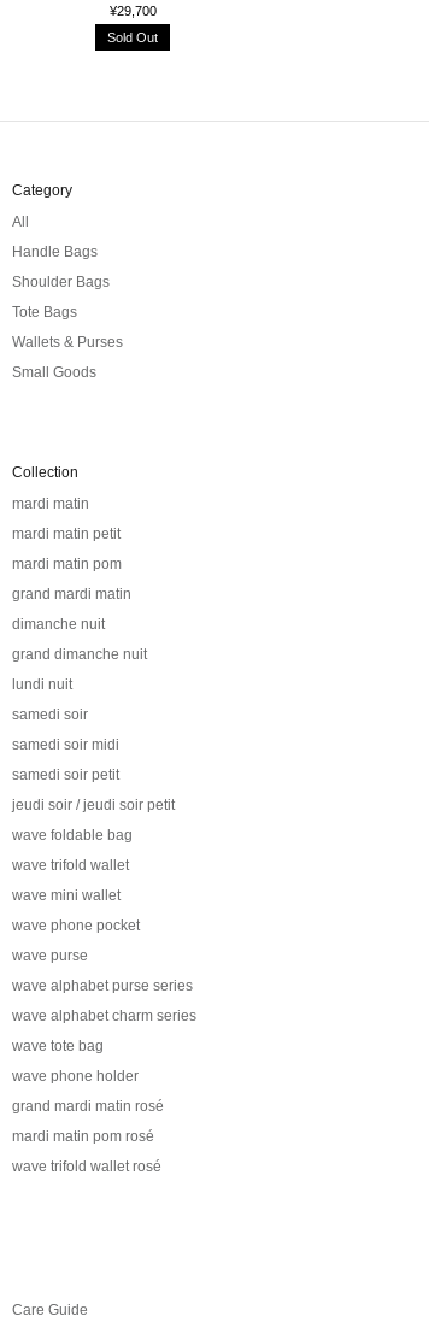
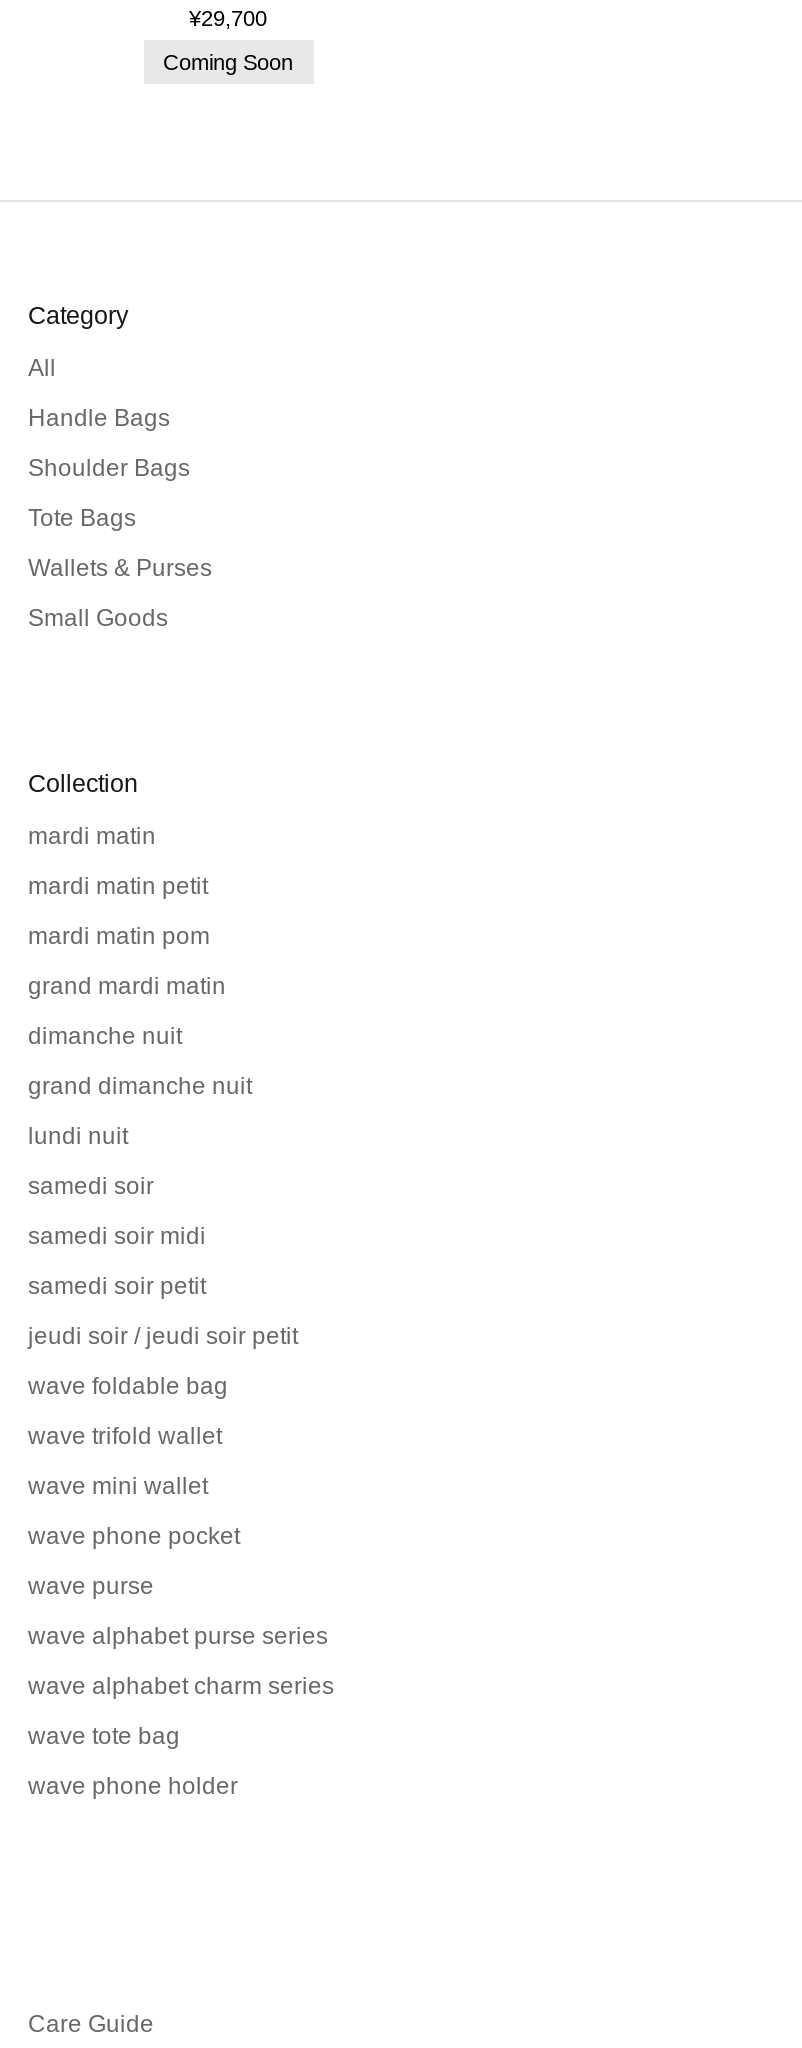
[107,30,158,45] Sold Out -> [163,50,293,74] Coming Soon
[12,1098,164,1175] grand mardi matin rosé | mardi matin pom rosé | wave trifold wallet rosé -> none

